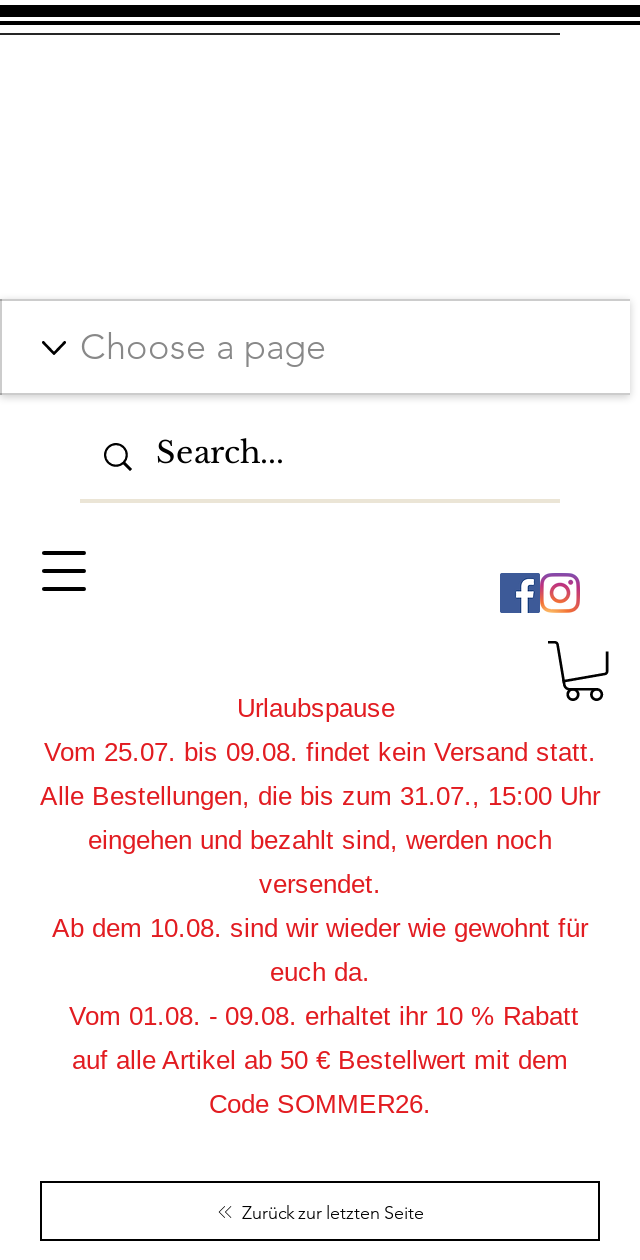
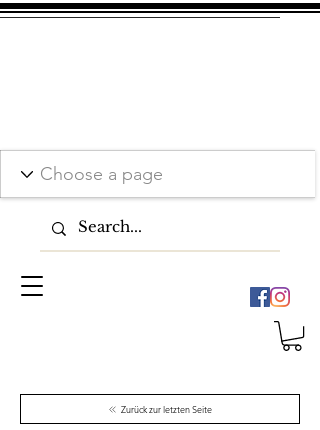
[40,693,600,1119] Urlaubspause | Vom 25.07. bis 09.08. findet kein Versand statt. | Alle Bestellungen, die bis zum 31.07., 15:00 Uhr | eingehen und bezahlt sind, werden noch | versendet. | Ab dem 10.08. sind wir wieder wie gewohnt für | euch da. | Vom 01.08. - 09.08. erhaltet ihr 10 % Rabatt | auf alle Artikel ab 50 € Bestellwert mit dem | Code SOMMER26. -> none

